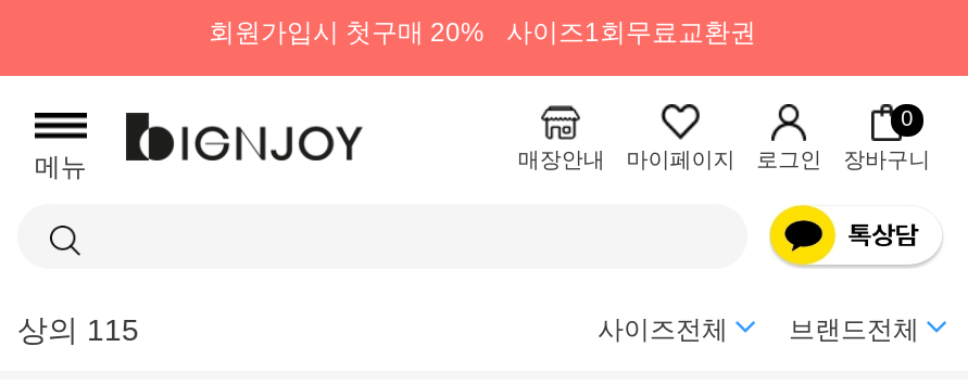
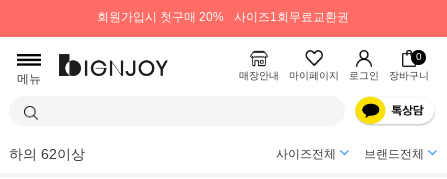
[17,312,139,347] 상의 115 -> [9,146,85,162] 하의 62이상

